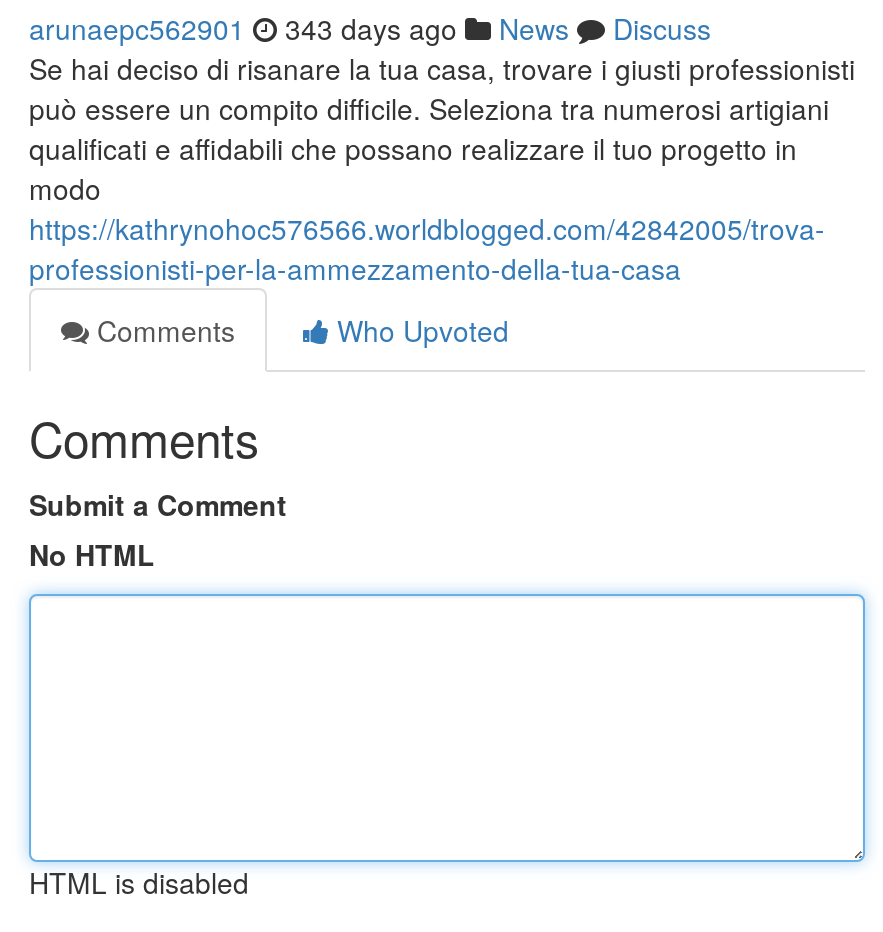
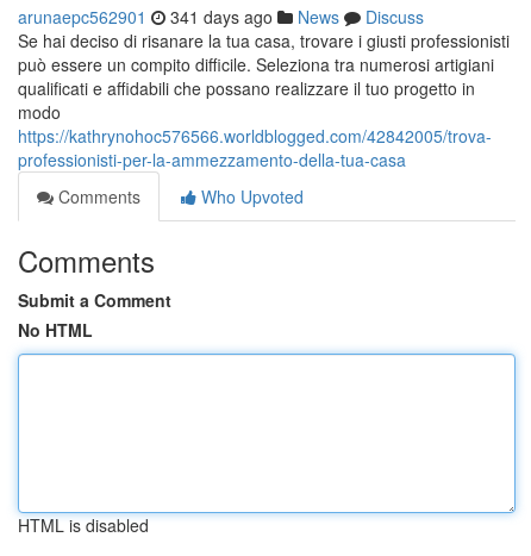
[29,8,711,48] arunaepc562901 343 days ago News Discuss -> [18,5,424,29] arunaepc562901 341 days ago News Discuss

